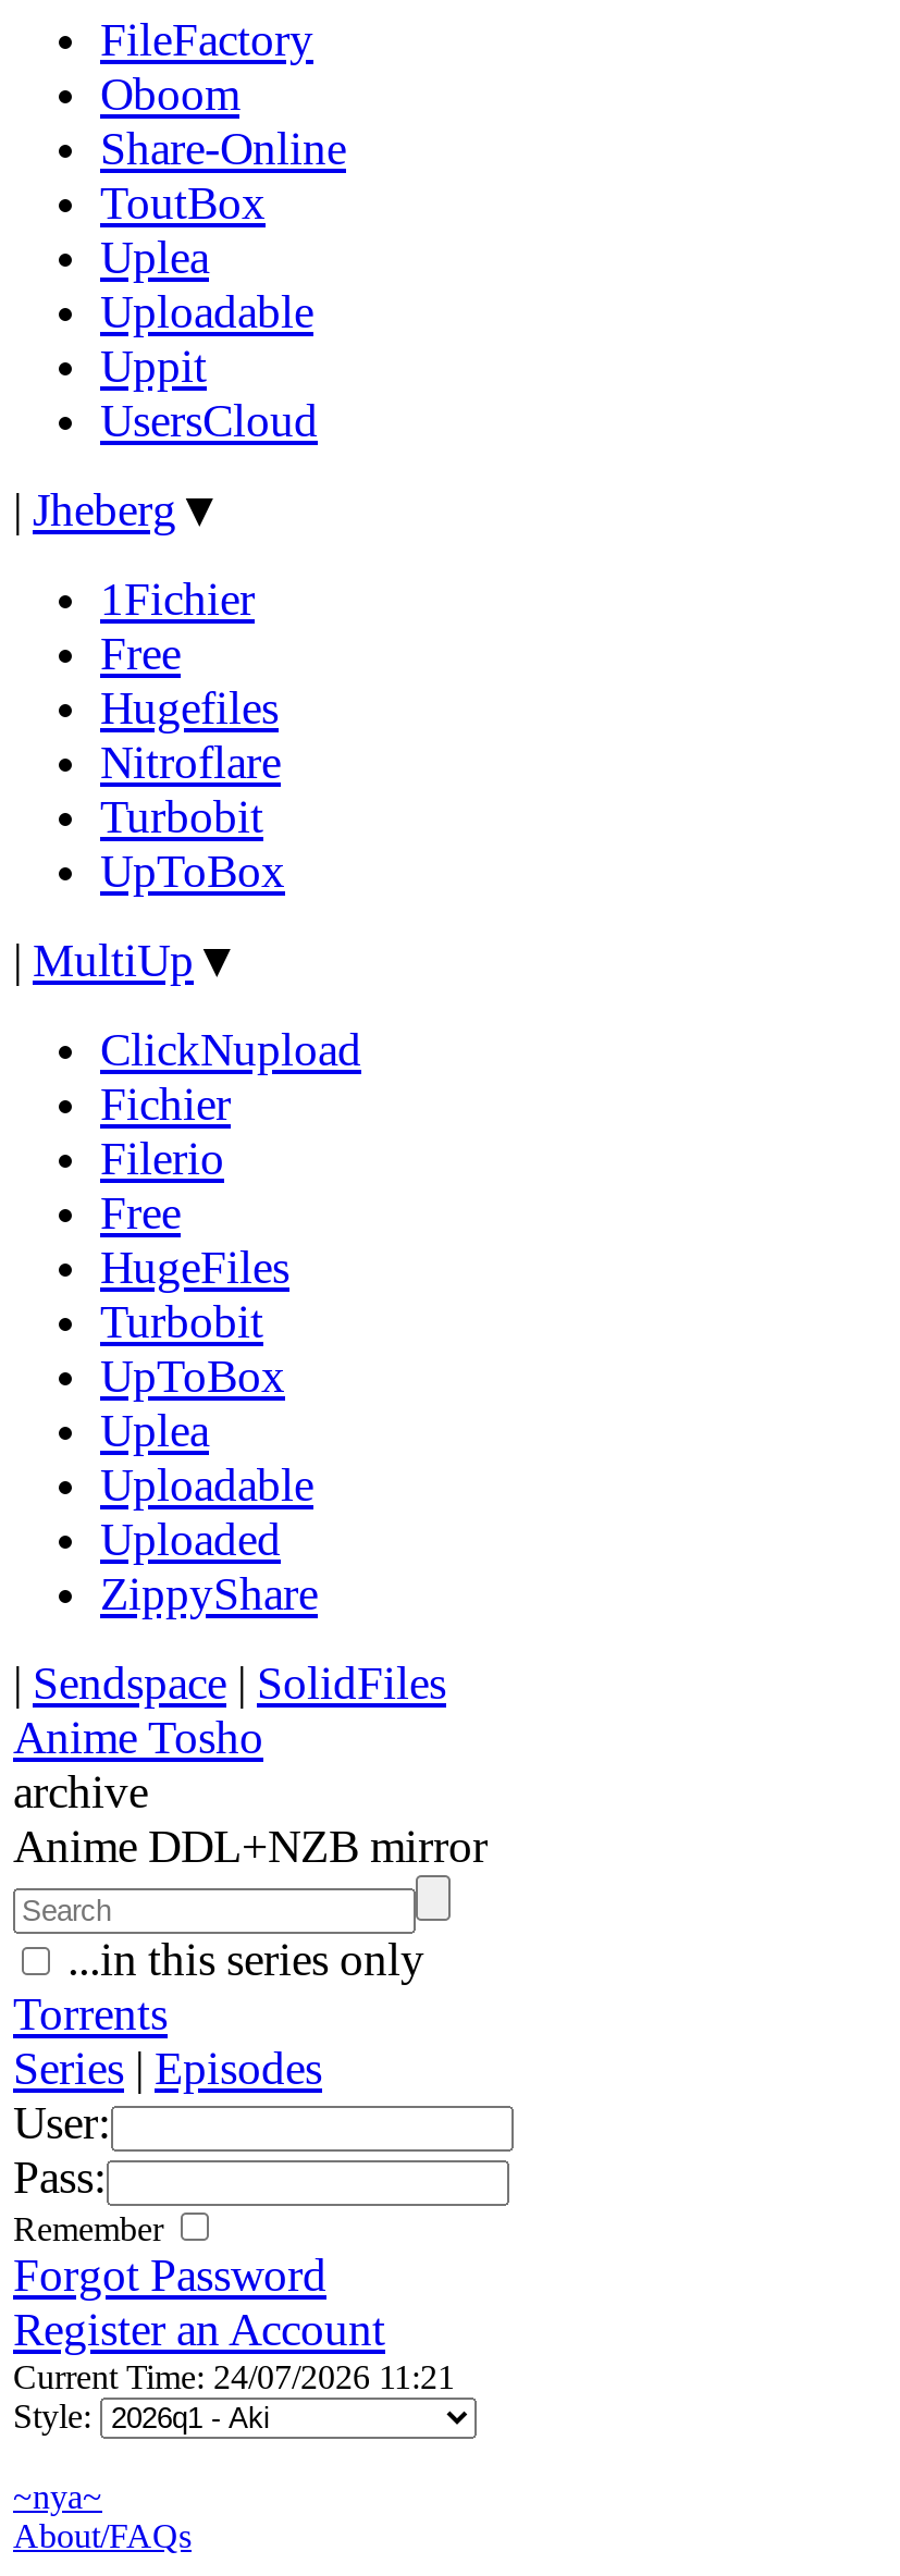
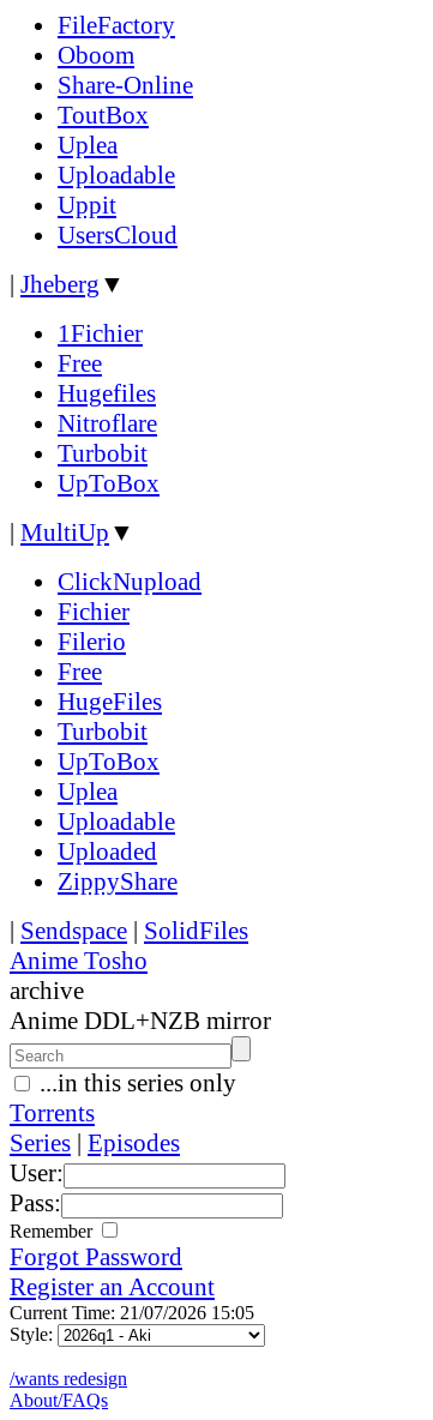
[13,2358,455,2395] Current Time: 24/07/2026 11:21 -> [10,1302,254,1323] Current Time: 21/07/2026 15:05
[13,2478,102,2515] ~nya~ -> [10,1368,127,1389] /wants redesign

